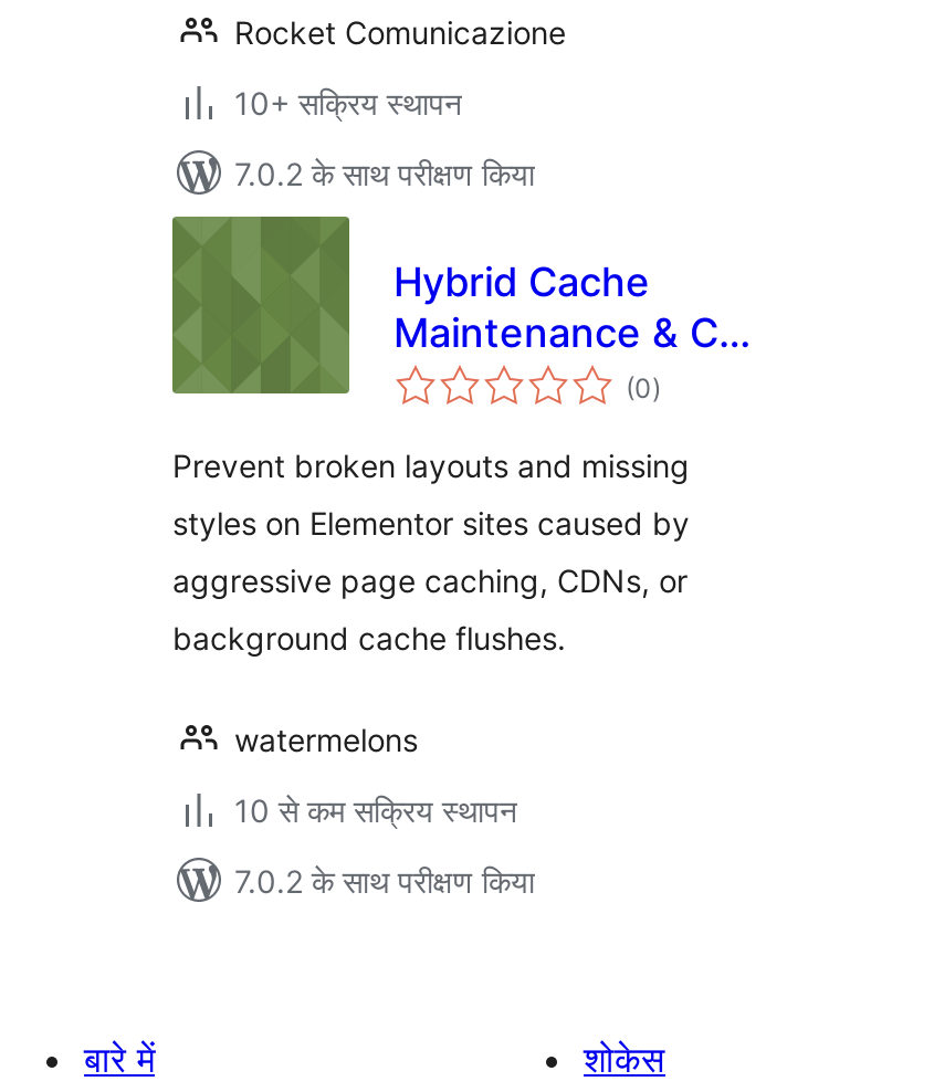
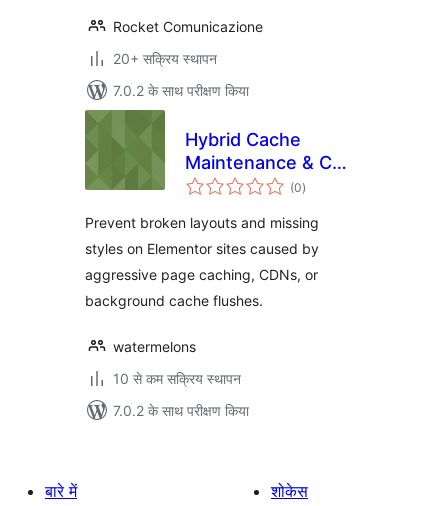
[234,84,462,122] 10+ सक्रिय स्थापन -> [113,50,217,67] 20+ सक्रिय स्थापन

